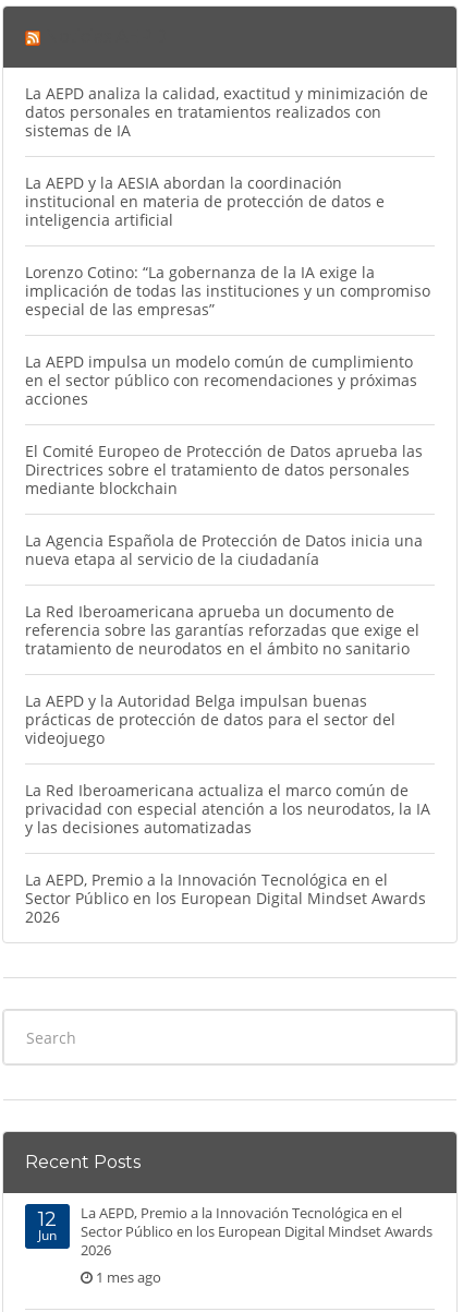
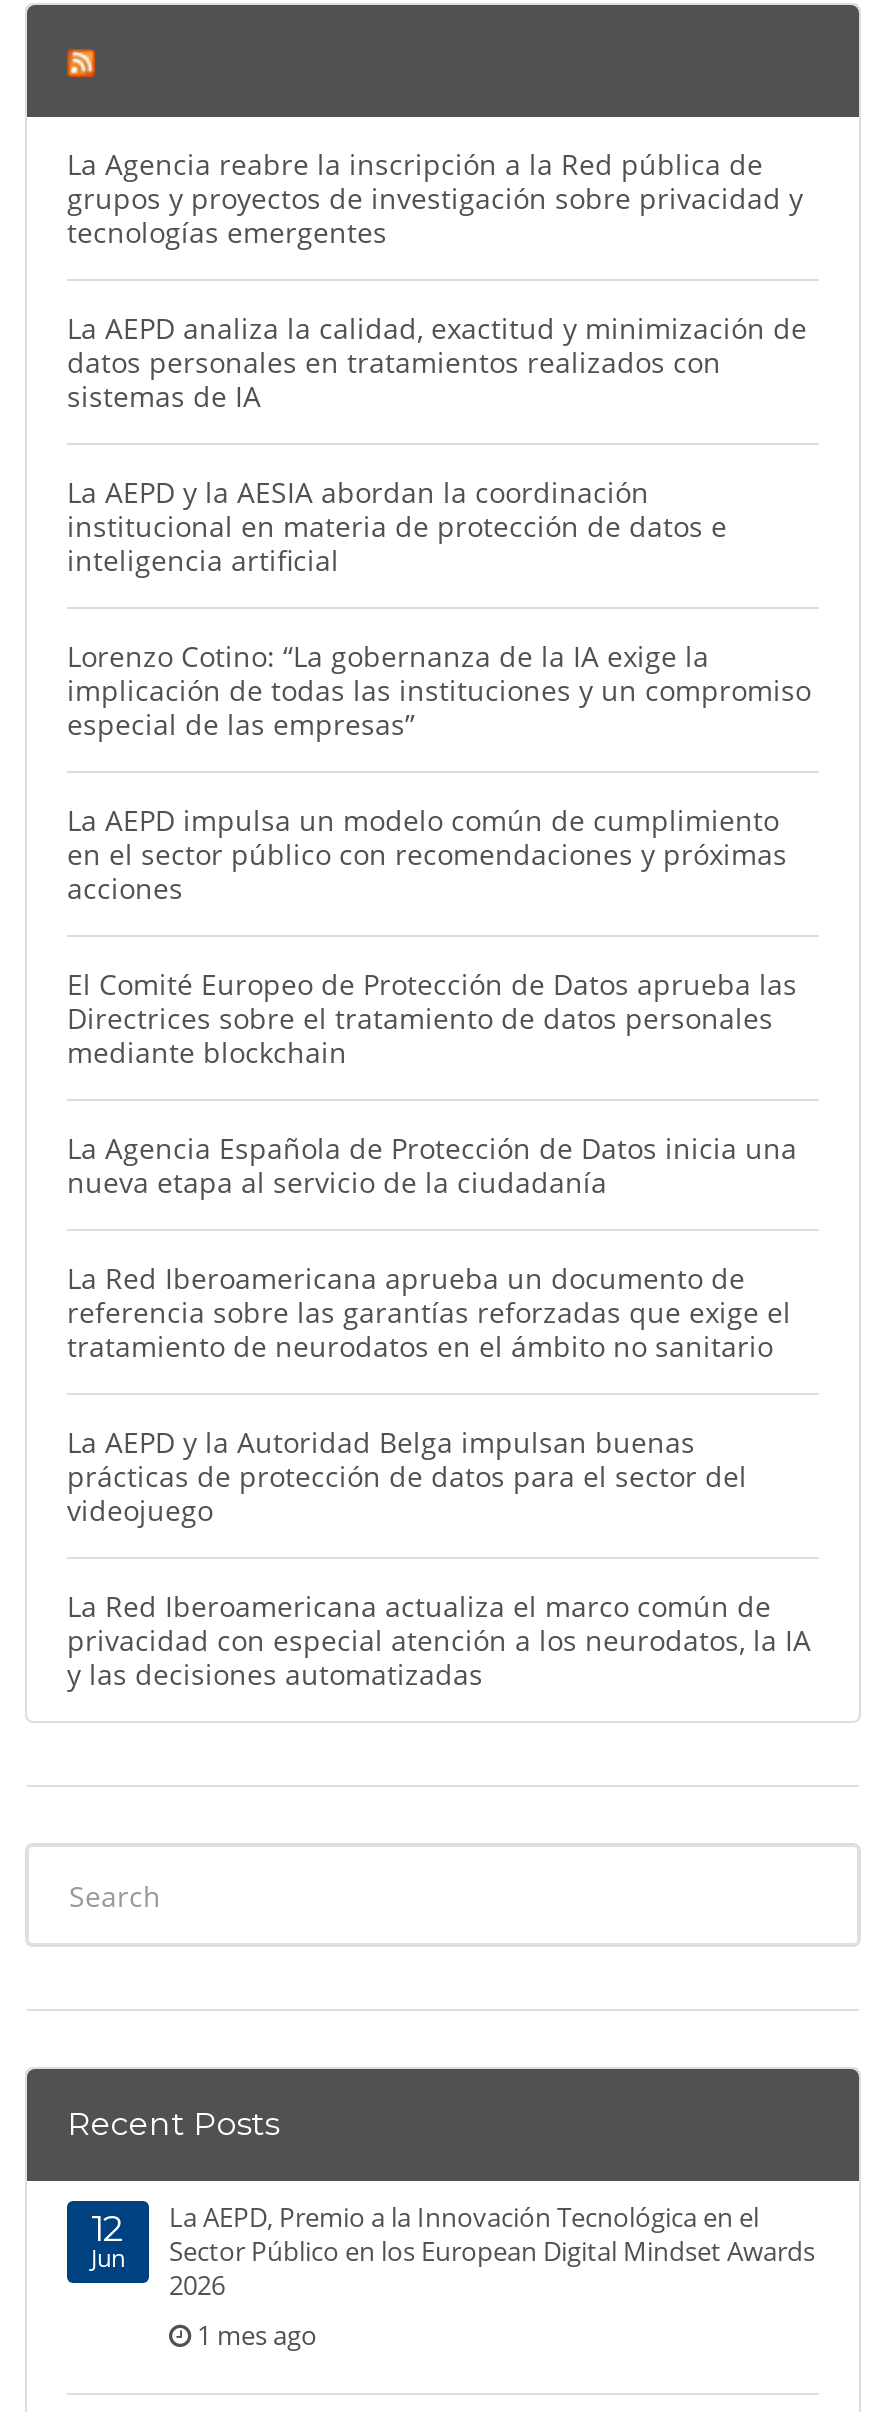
none -> [67,145,803,251] La Agencia reabre la inscripción a la Red pública de | grupos y proyectos de investigación sobre privacidad y | tecnologías emergentes
moved [25,83,430,838] -> [67,309,811,1693]: La AEPD analiza la calidad, exactitud y minimización de | datos personales en tratamientos realizados con | sistemas de IA | ... | privacidad con especial atención a los neurodatos, la IA | y las decisiones automatizadas
[25,869,426,927] La AEPD, Premio a la Innovación Tecnológica en el | Sector Público en los European Digital Mindset Awards | 2026 -> none

